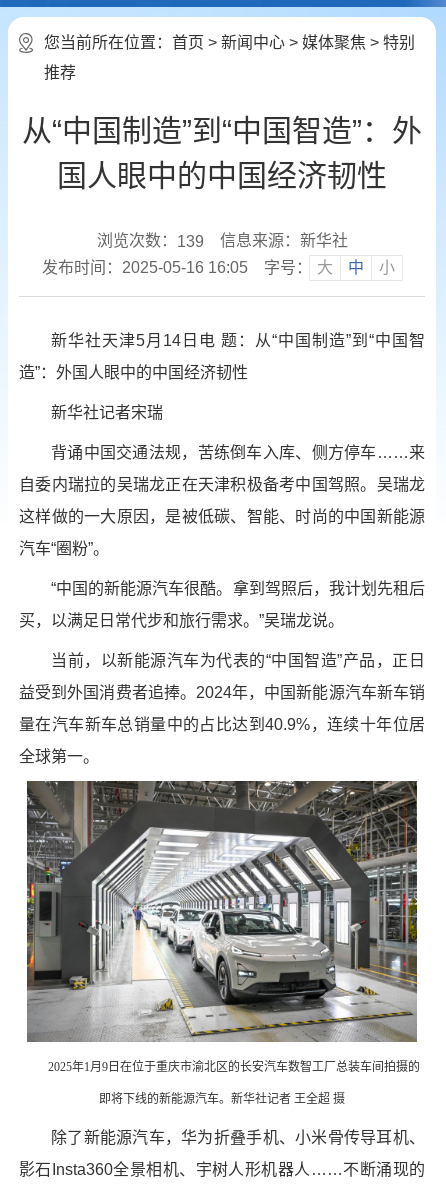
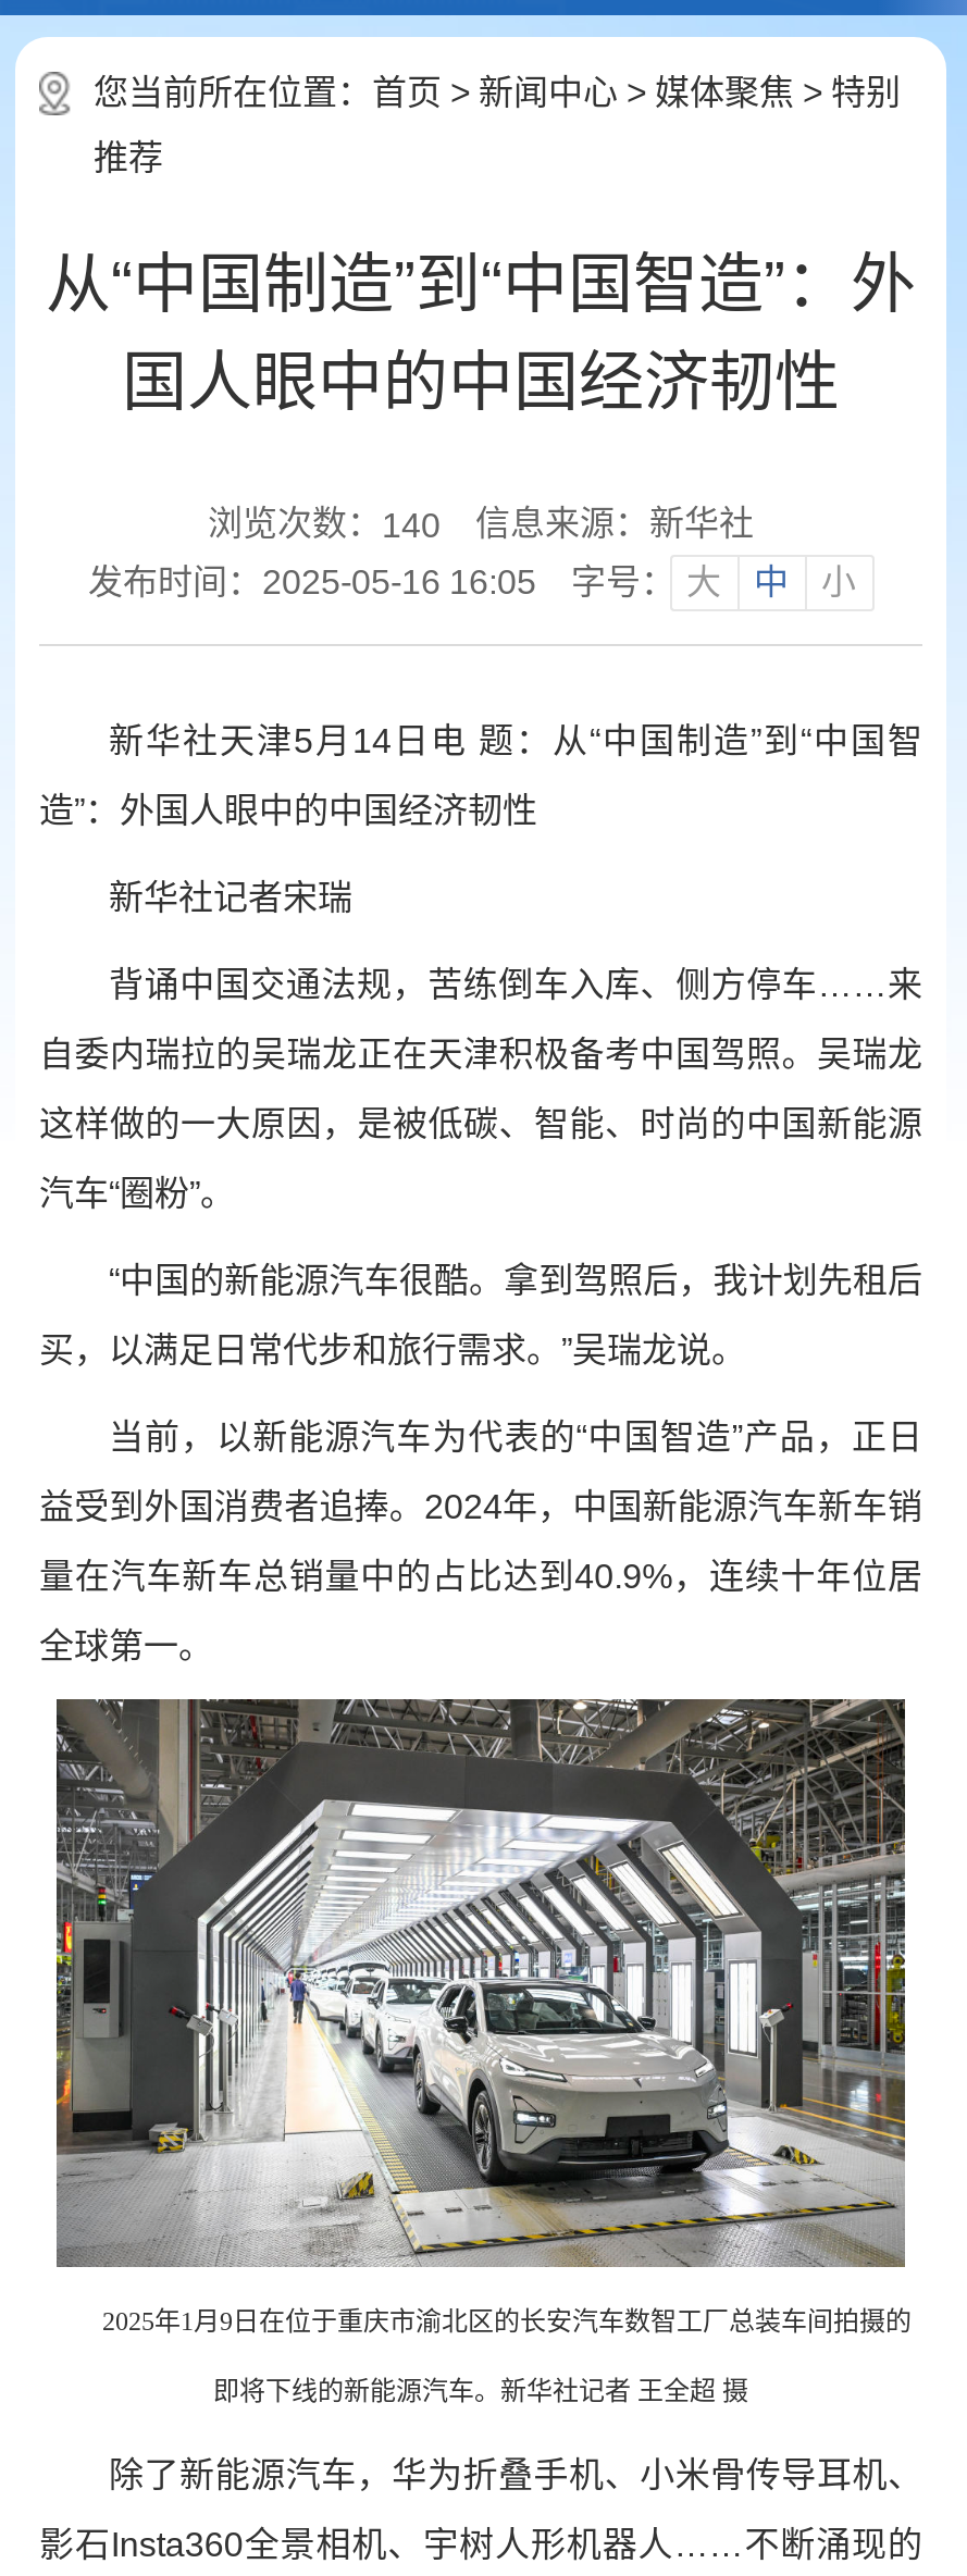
[96,232,347,250] 浏览次数：139 信息来源：新华社 -> [208,505,754,543] 浏览次数：140 信息来源：新华社

